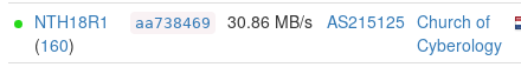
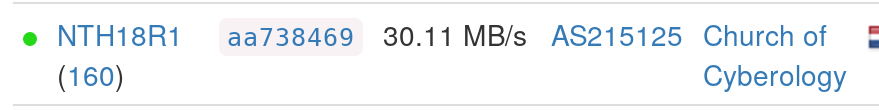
[227,9,490,33] 30.86 MB/s AS215125 Church of -> [383,14,827,54] 30.11 MB/s AS215125 Church of

